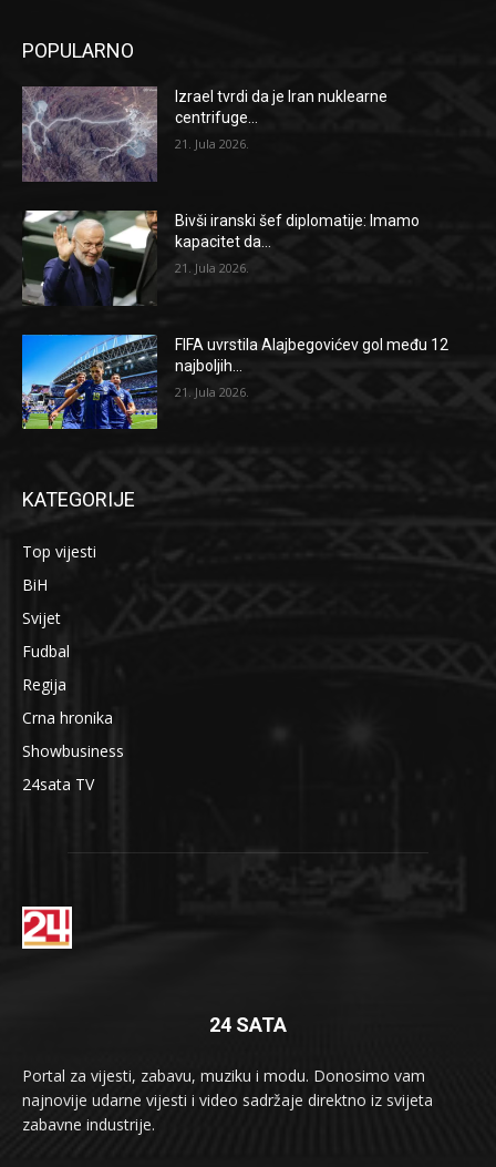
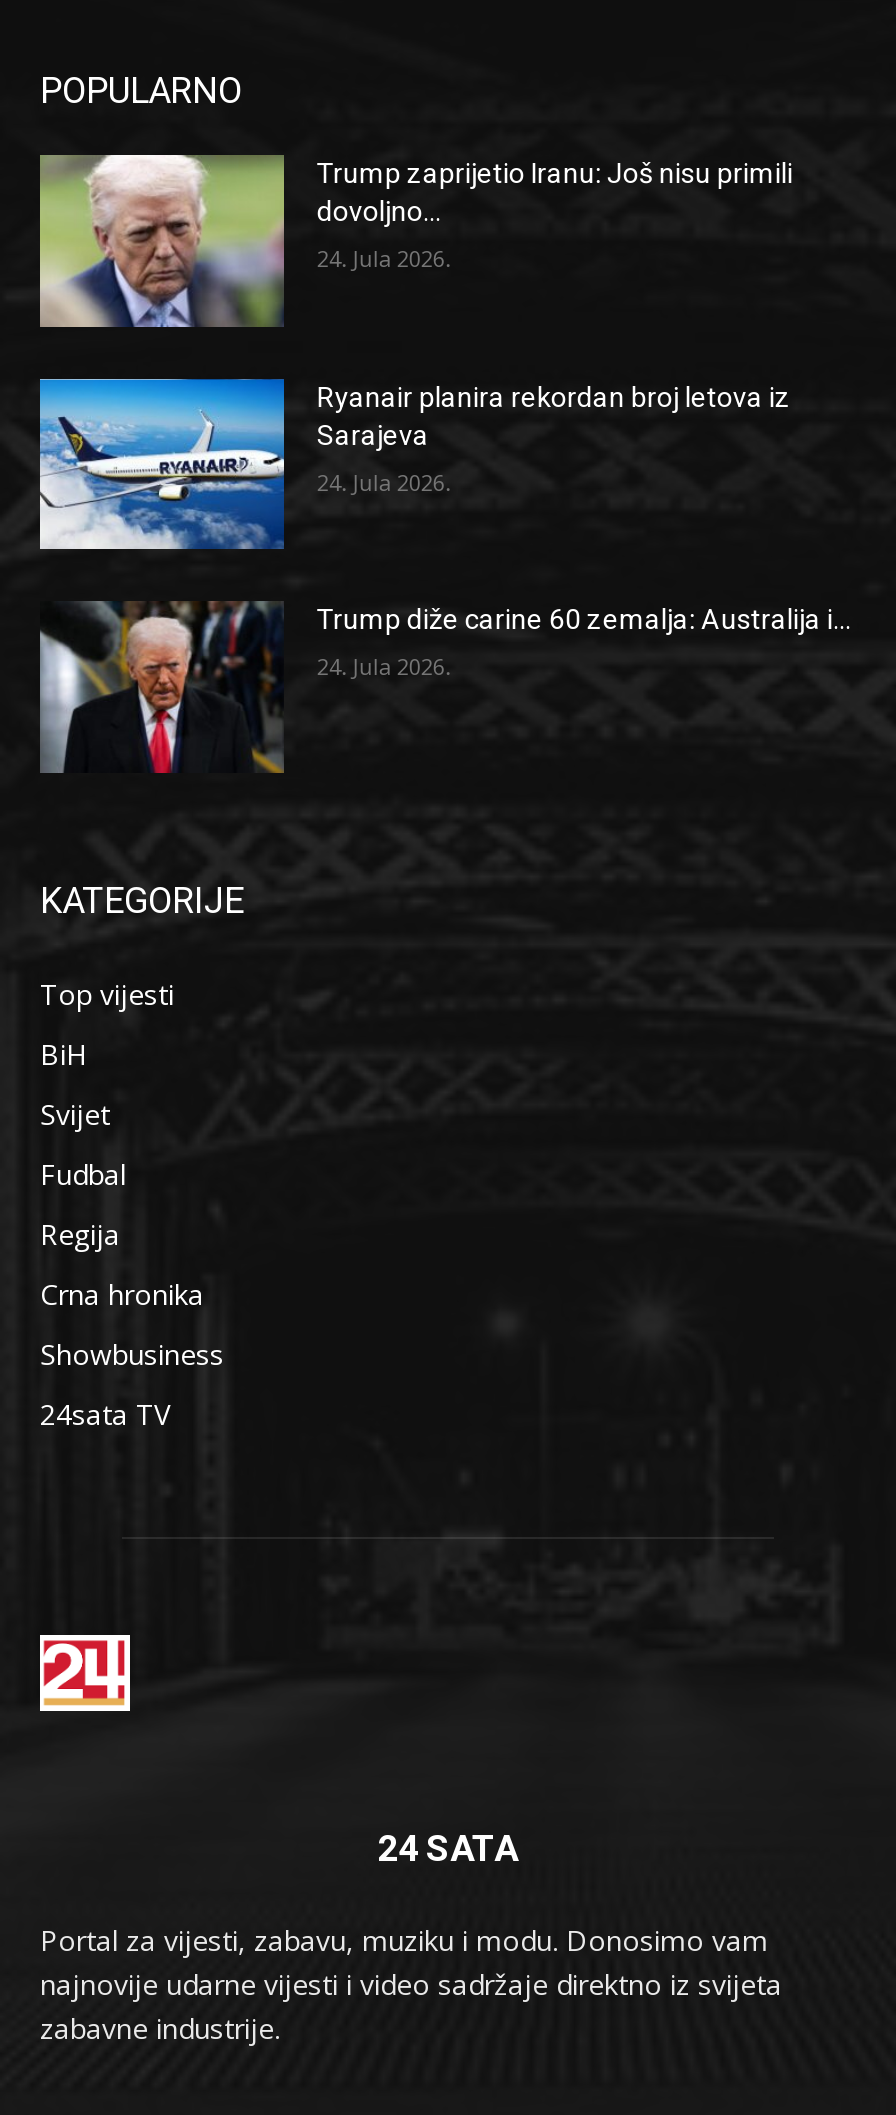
[22,86,388,182] [image] | Izrael tvrdi da je Iran nuklearne | centrifuge... -> [38,155,793,327] [image] | Trump zaprijetio Iranu: Još nisu primili | dovoljno...
[175,136,250,152] 21. Jula 2026. -> [317,244,451,274] 24. Jula 2026.
[22,209,420,307] [image] | Bivši iranski šef diplomatije: Imamo | kapacitet da... -> [38,377,791,551] [image] | Ryanair planira rekordan broj letova iz | Sarajeva
[175,259,250,276] 21. Jula 2026. -> [317,467,451,497] 24. Jula 2026.
[21,334,449,430] [image] | FIFA uvrstila Alajbegovićev gol među 12 | najboljih... -> [38,599,851,775] [image] | Trump diže carine 60 zemalja: Australija i...
[175,383,250,400] 21. Jula 2026. -> [317,652,451,682] 24. Jula 2026.

